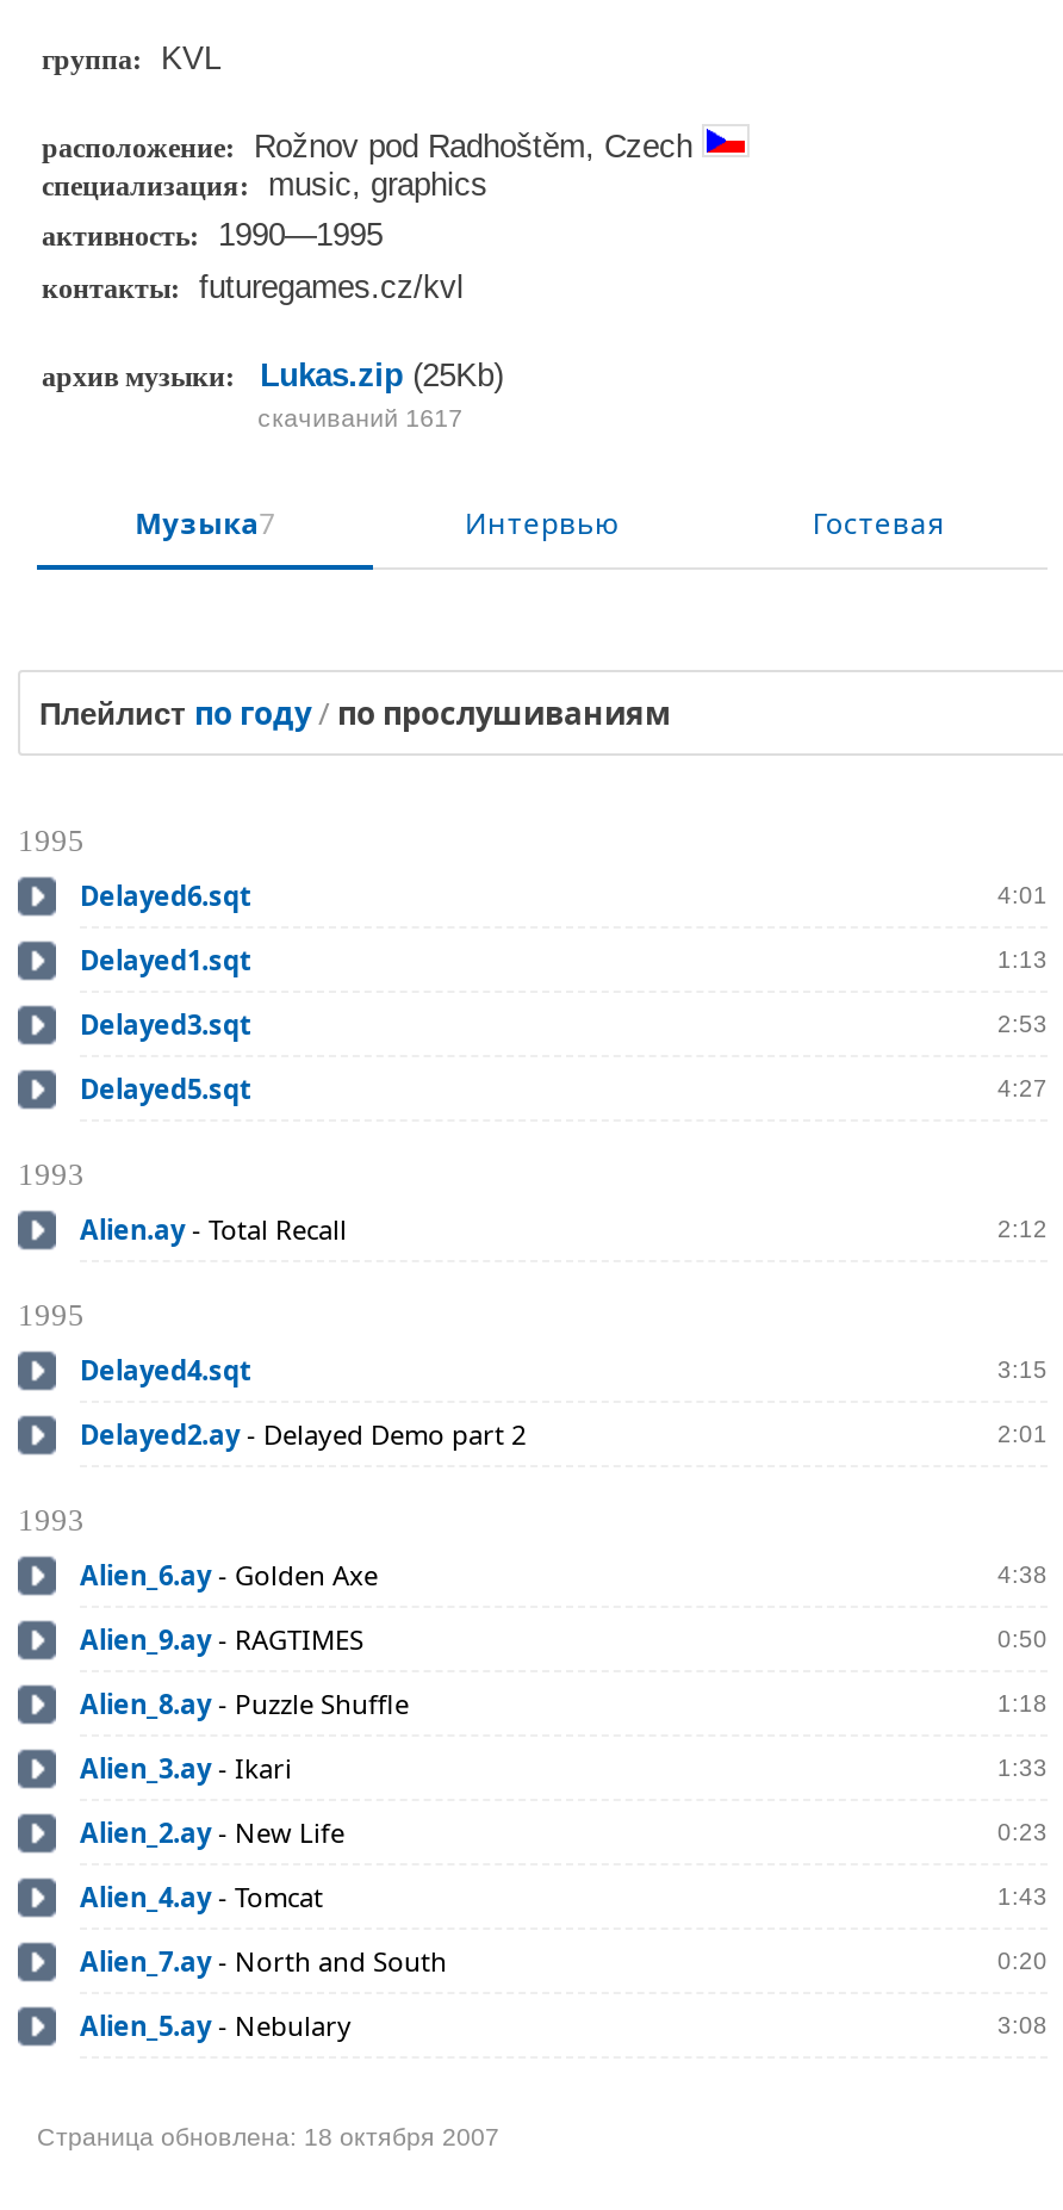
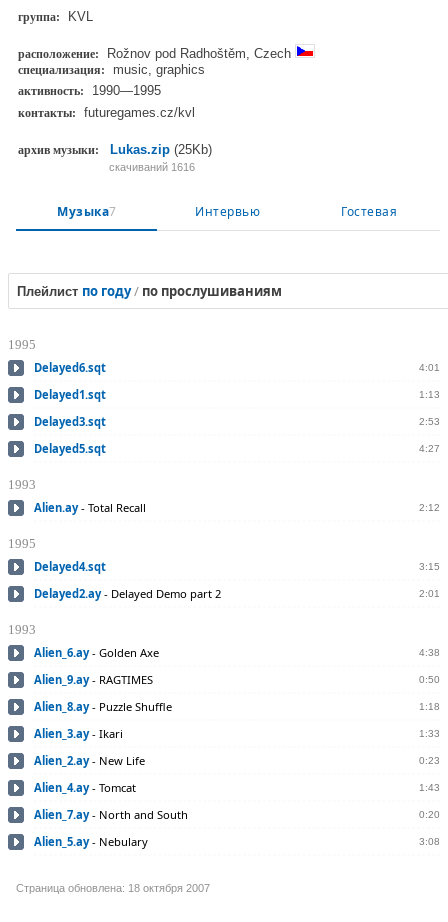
[258,402,463,431] скачиваний 1617 -> [109,161,195,173] скачиваний 1616

